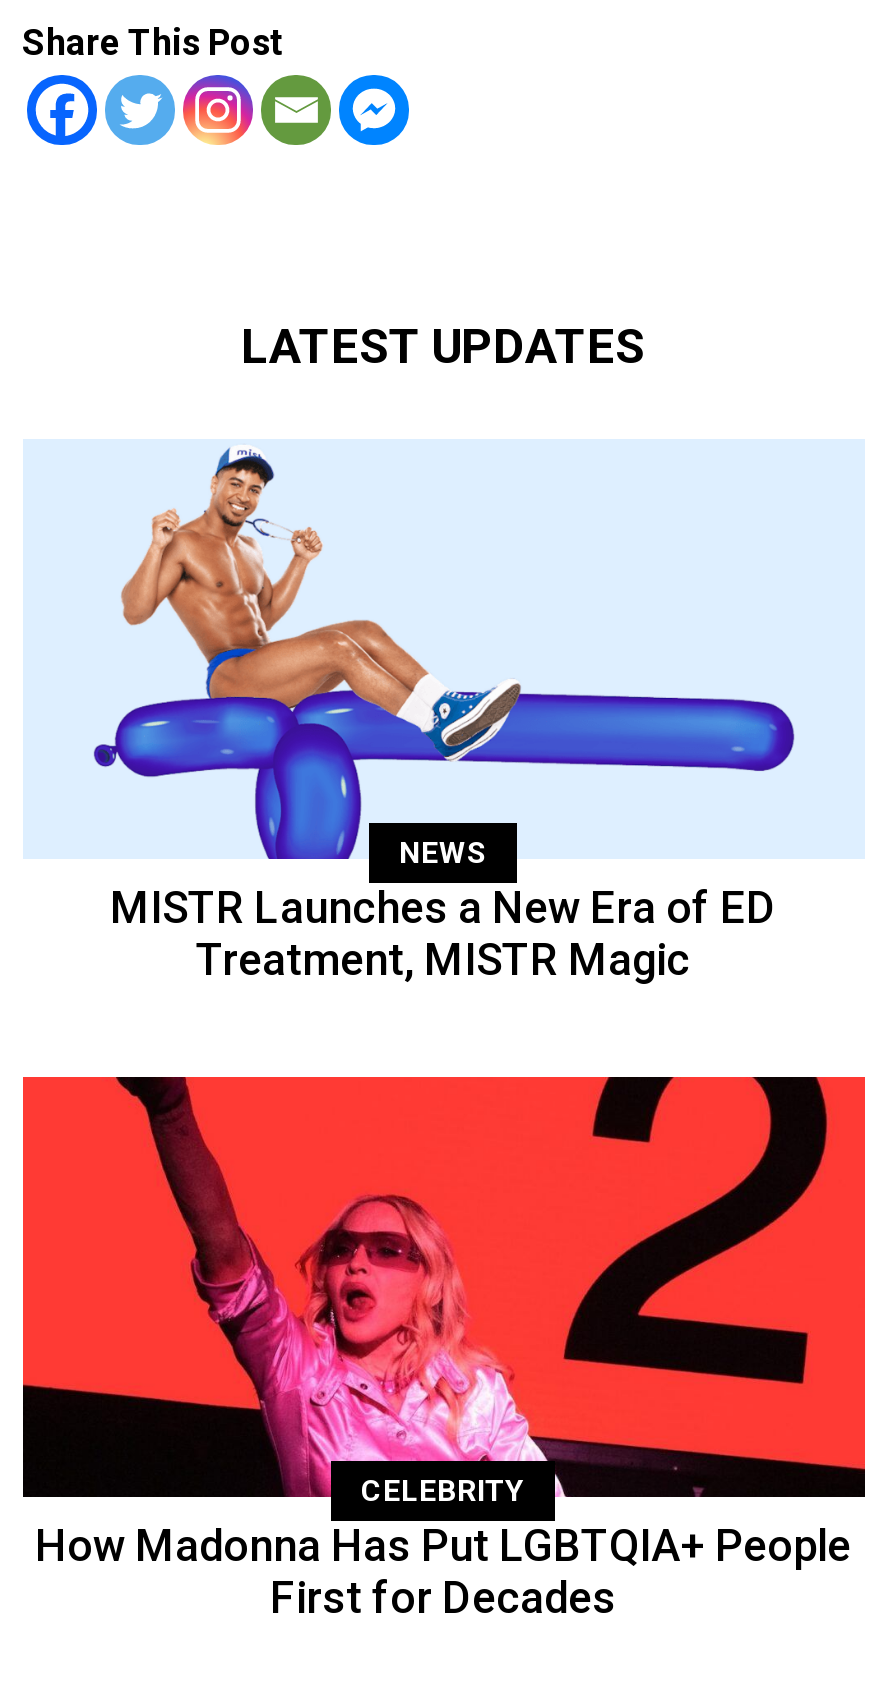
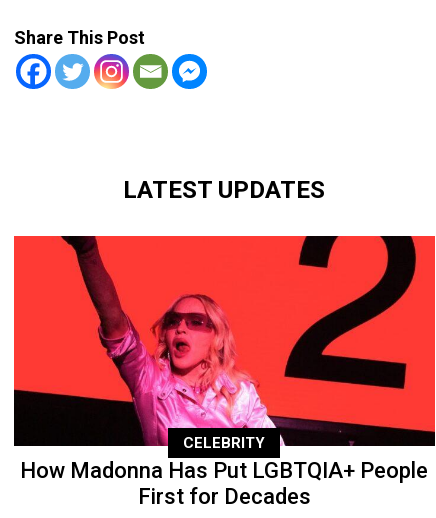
[25,441,863,984] [image] | NEWS | MISTR Launches a New Era of ED | Treatment, MISTR Magic -> none

